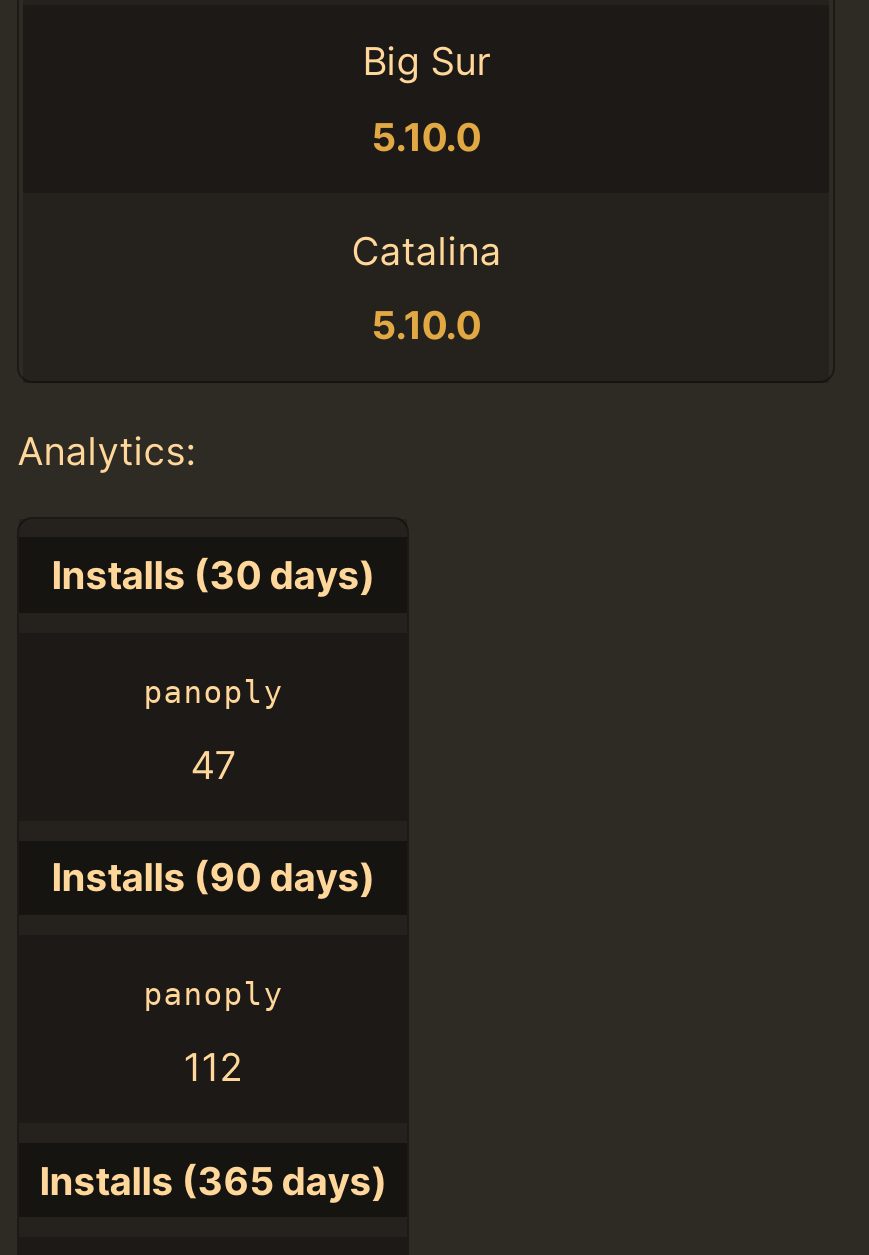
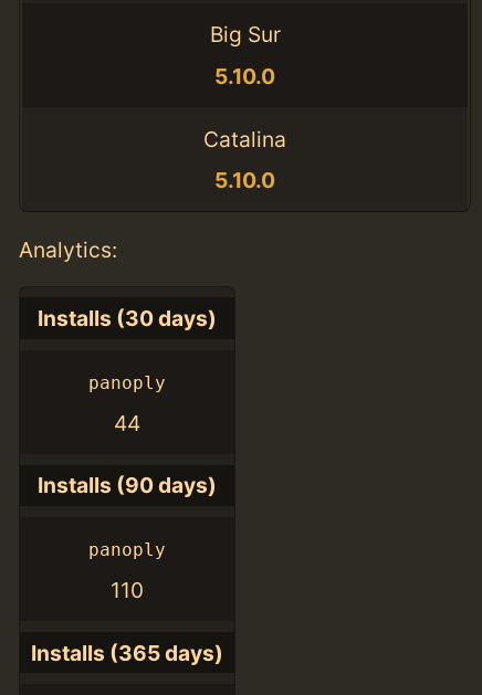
[190,740,236,788] 47 -> [114,409,141,436] 44
[183,1042,243,1090] 112 -> [111,576,144,603] 110

